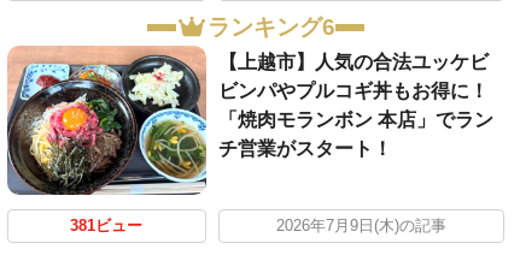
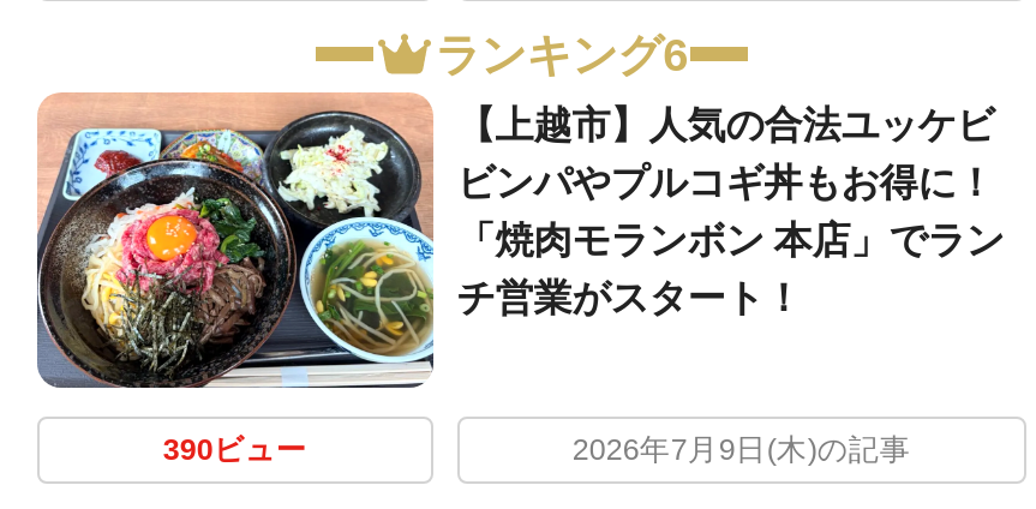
[70,218,143,234] 381ビュー -> [163,434,307,468] 390ビュー

